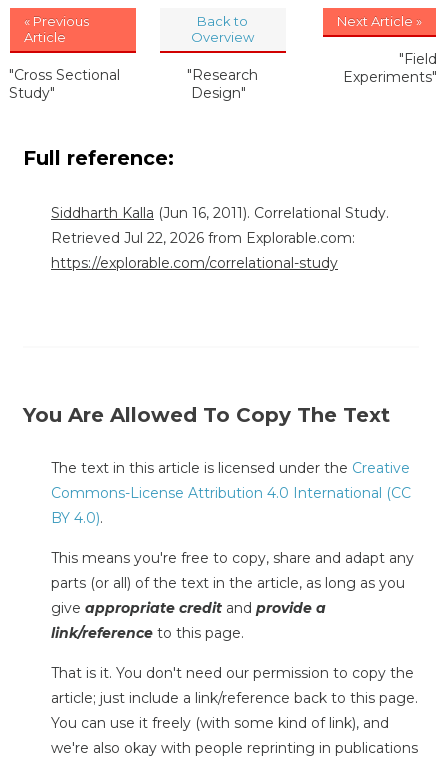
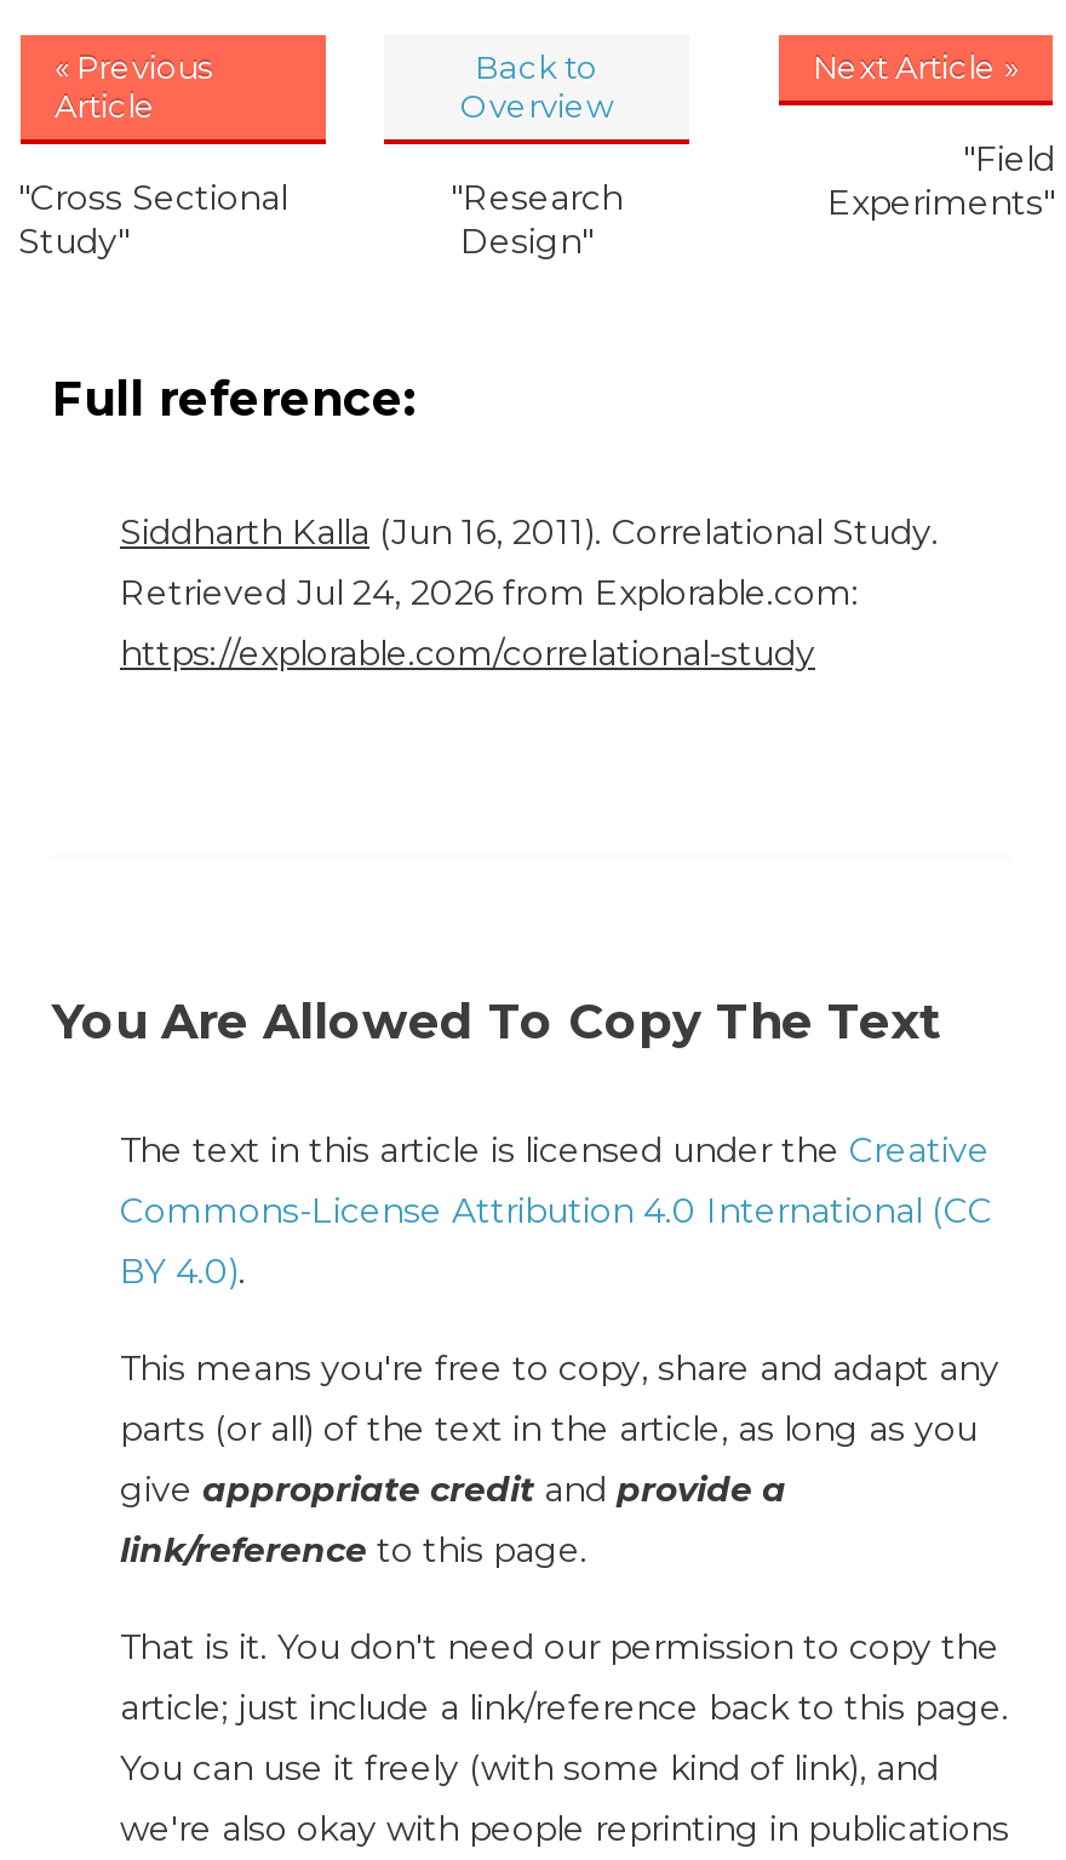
[51,229,355,247] Retrieved Jul 22, 2026 from Explorable.com: -> [120,570,859,613] Retrieved Jul 24, 2026 from Explorable.com:

